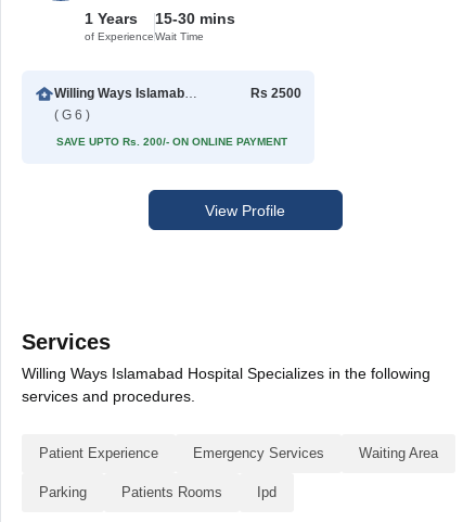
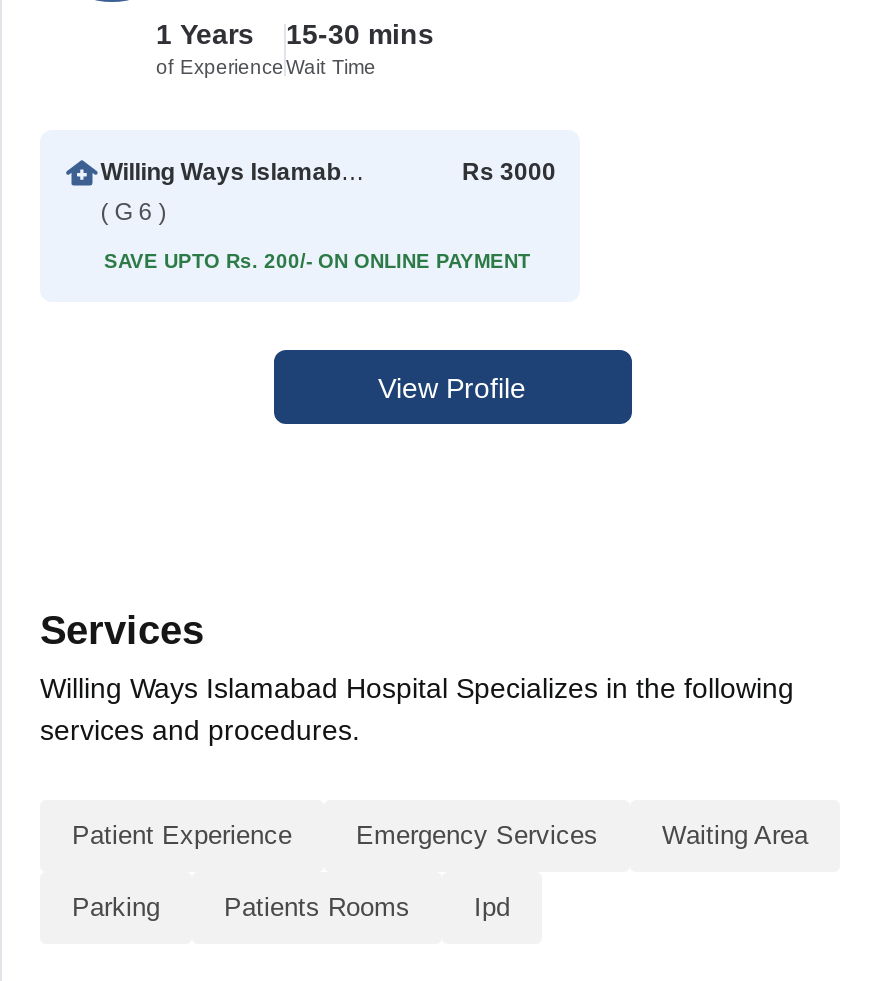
[250,86,301,101] Rs 2500 -> [462,158,556,186] Rs 3000

